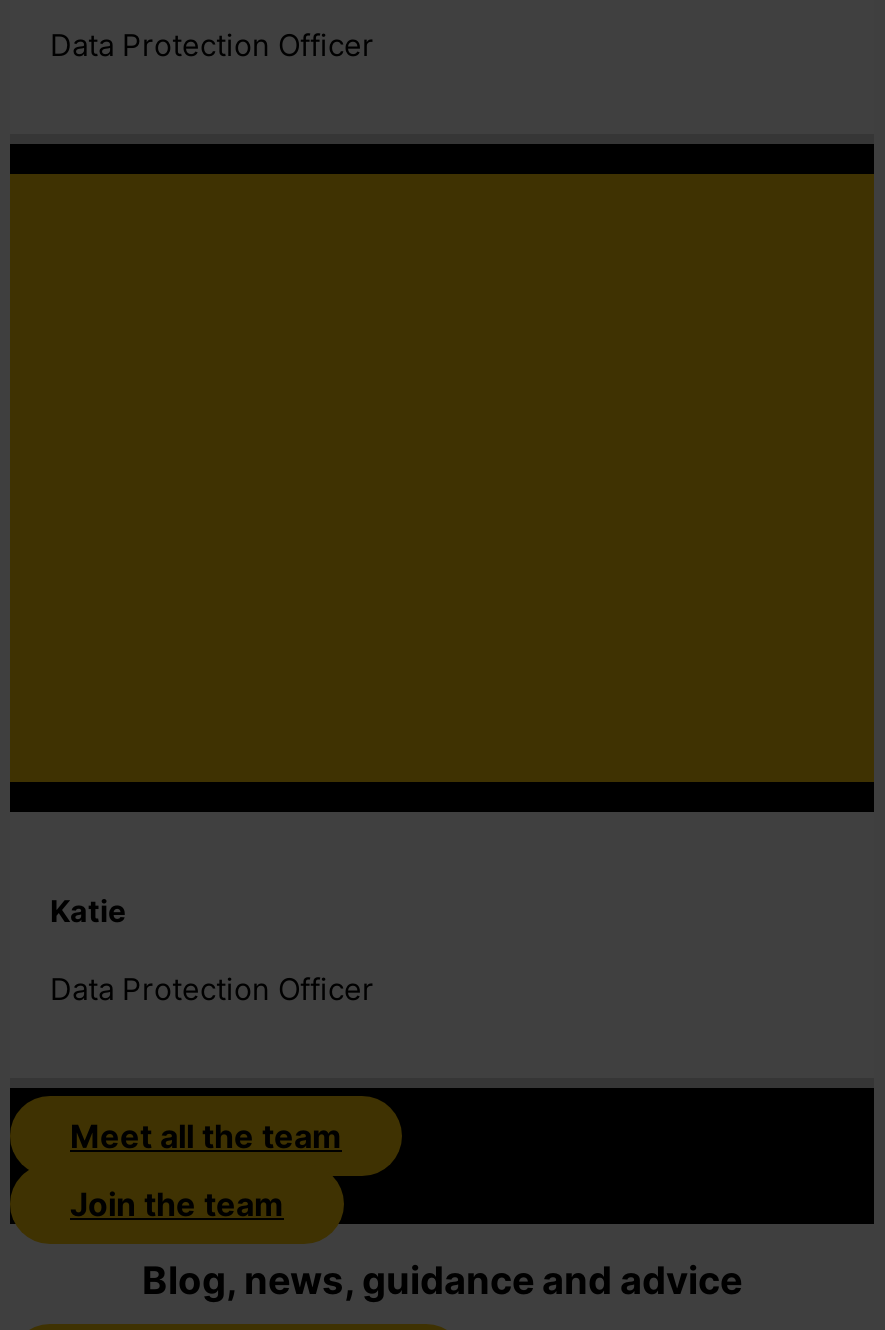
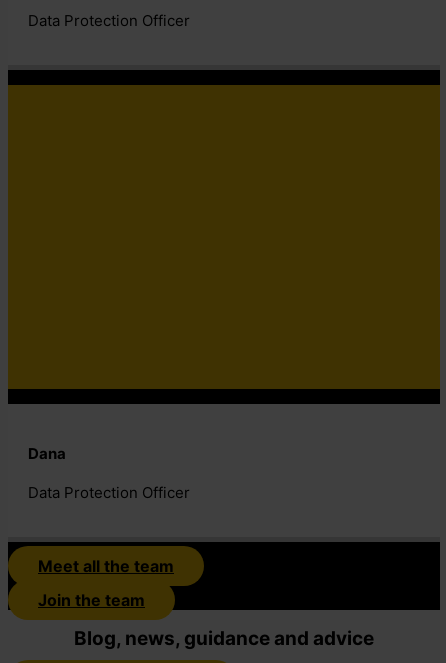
[50,892,126,930] Katie -> [28,444,66,463] Dana

